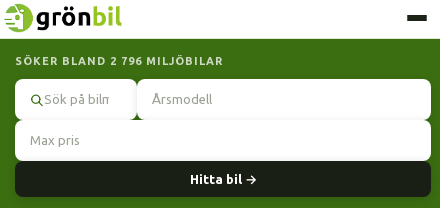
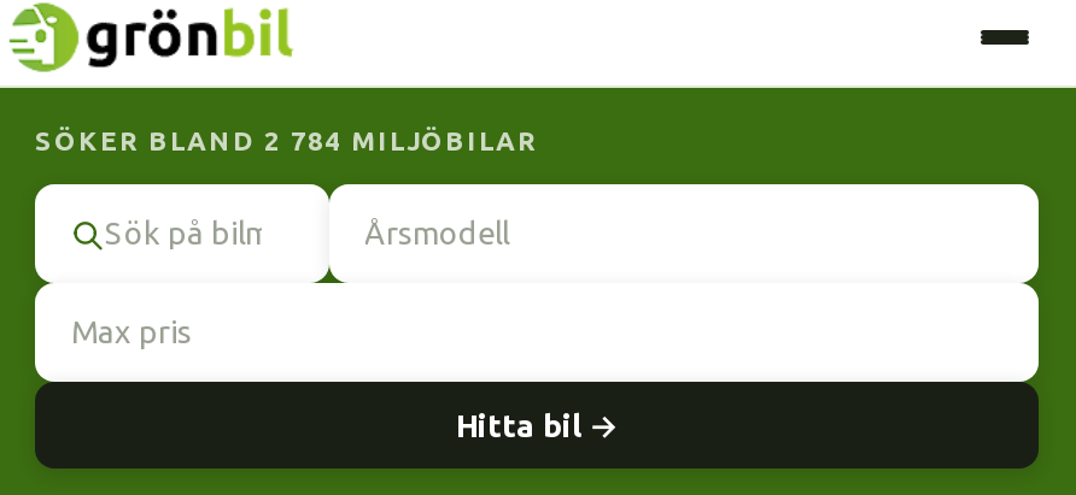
[15,55,223,67] SÖKER BLAND 2 796 MILJÖBILAR -> [35,126,537,155] SÖKER BLAND 2 784 MILJÖBILAR

